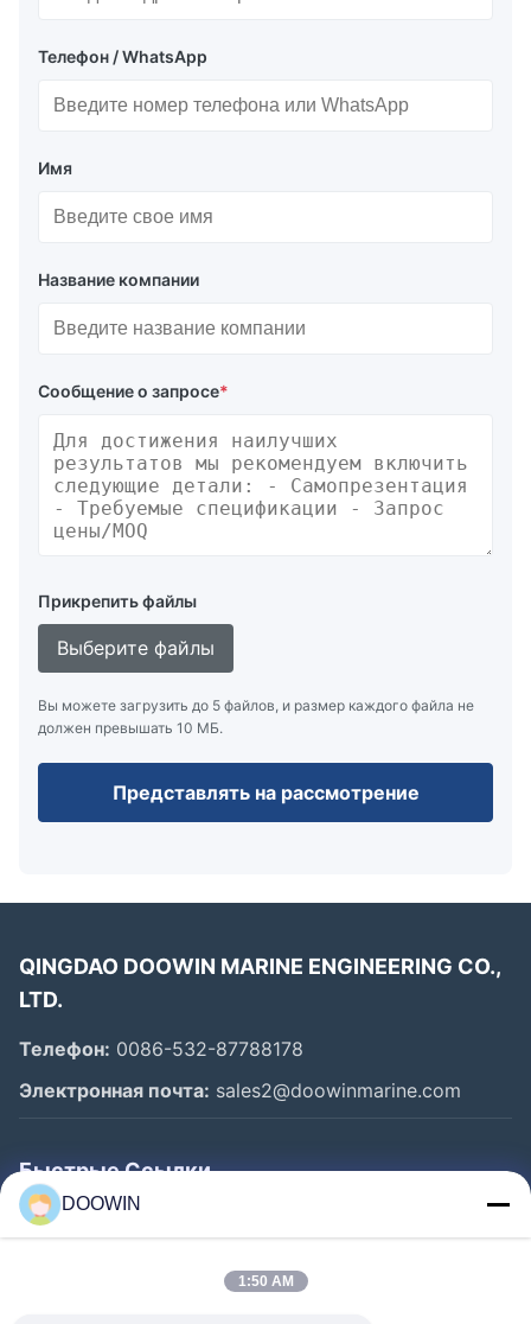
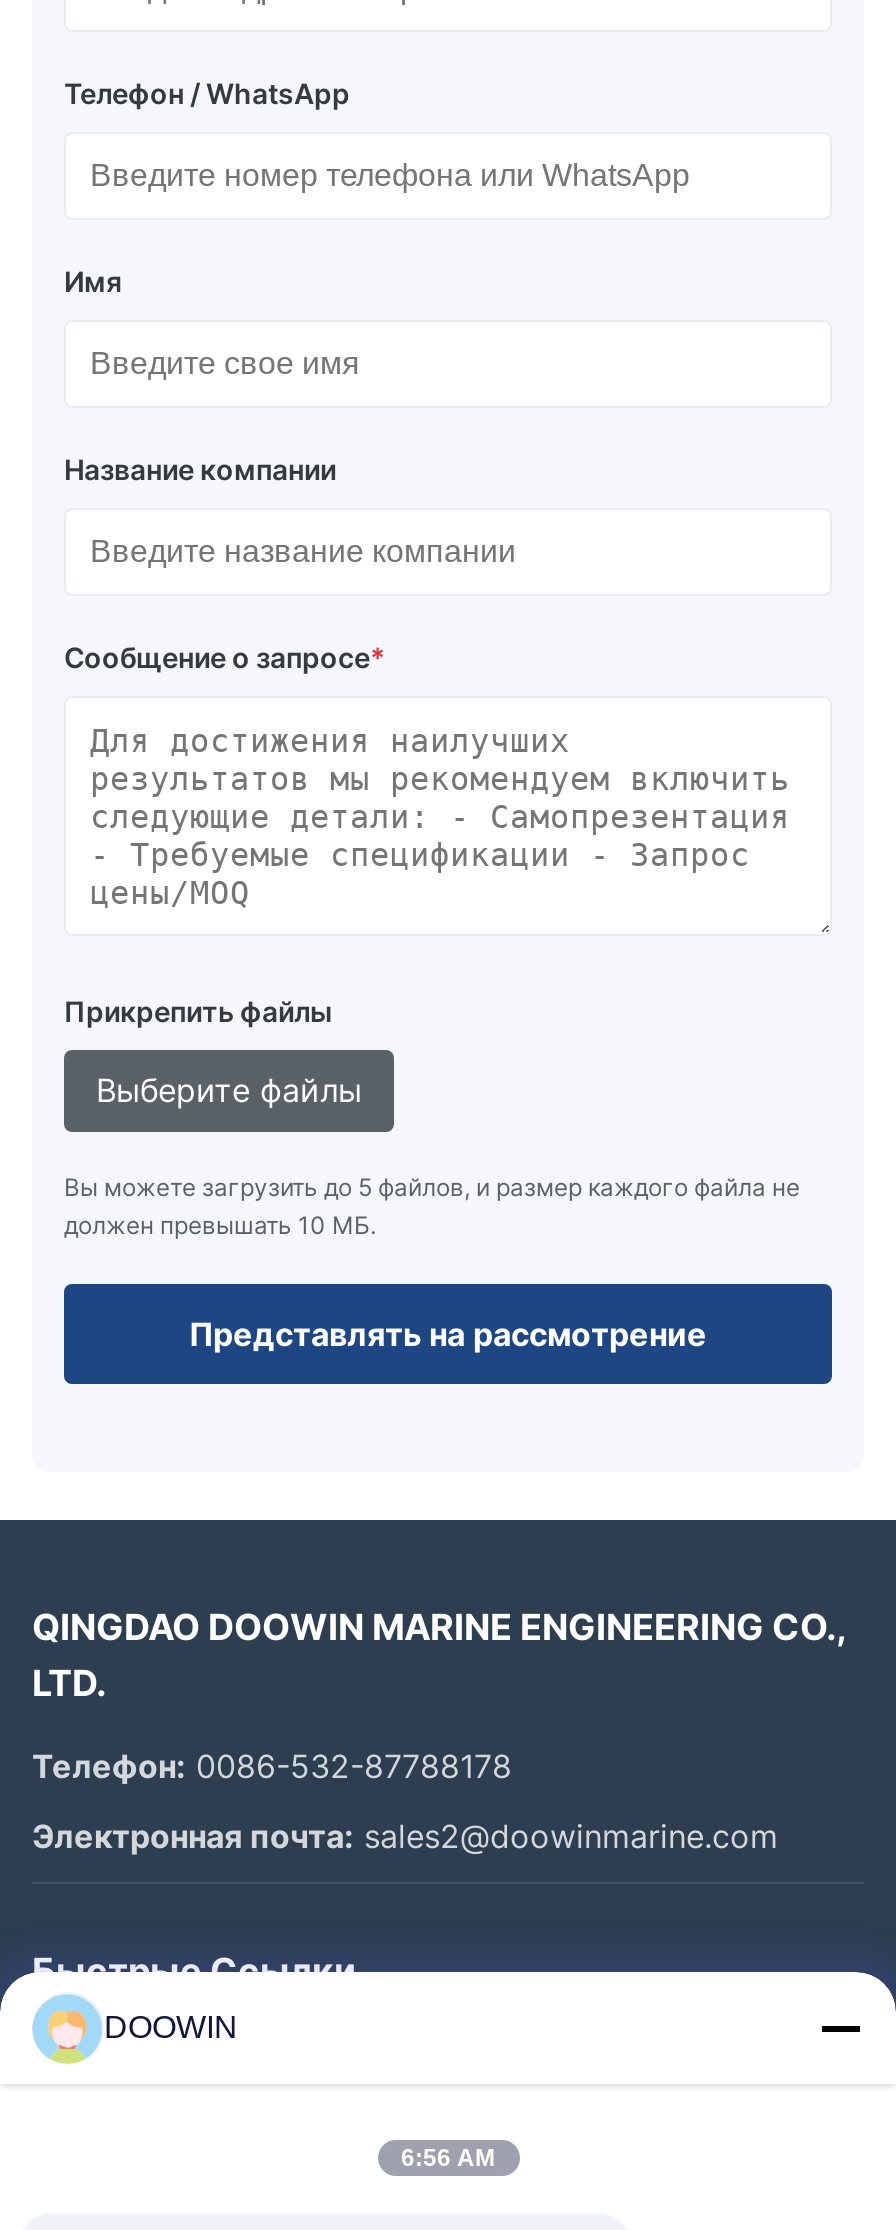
[238,1273,293,1290] 1:50 AM -> [401,2144,495,2172] 6:56 AM

